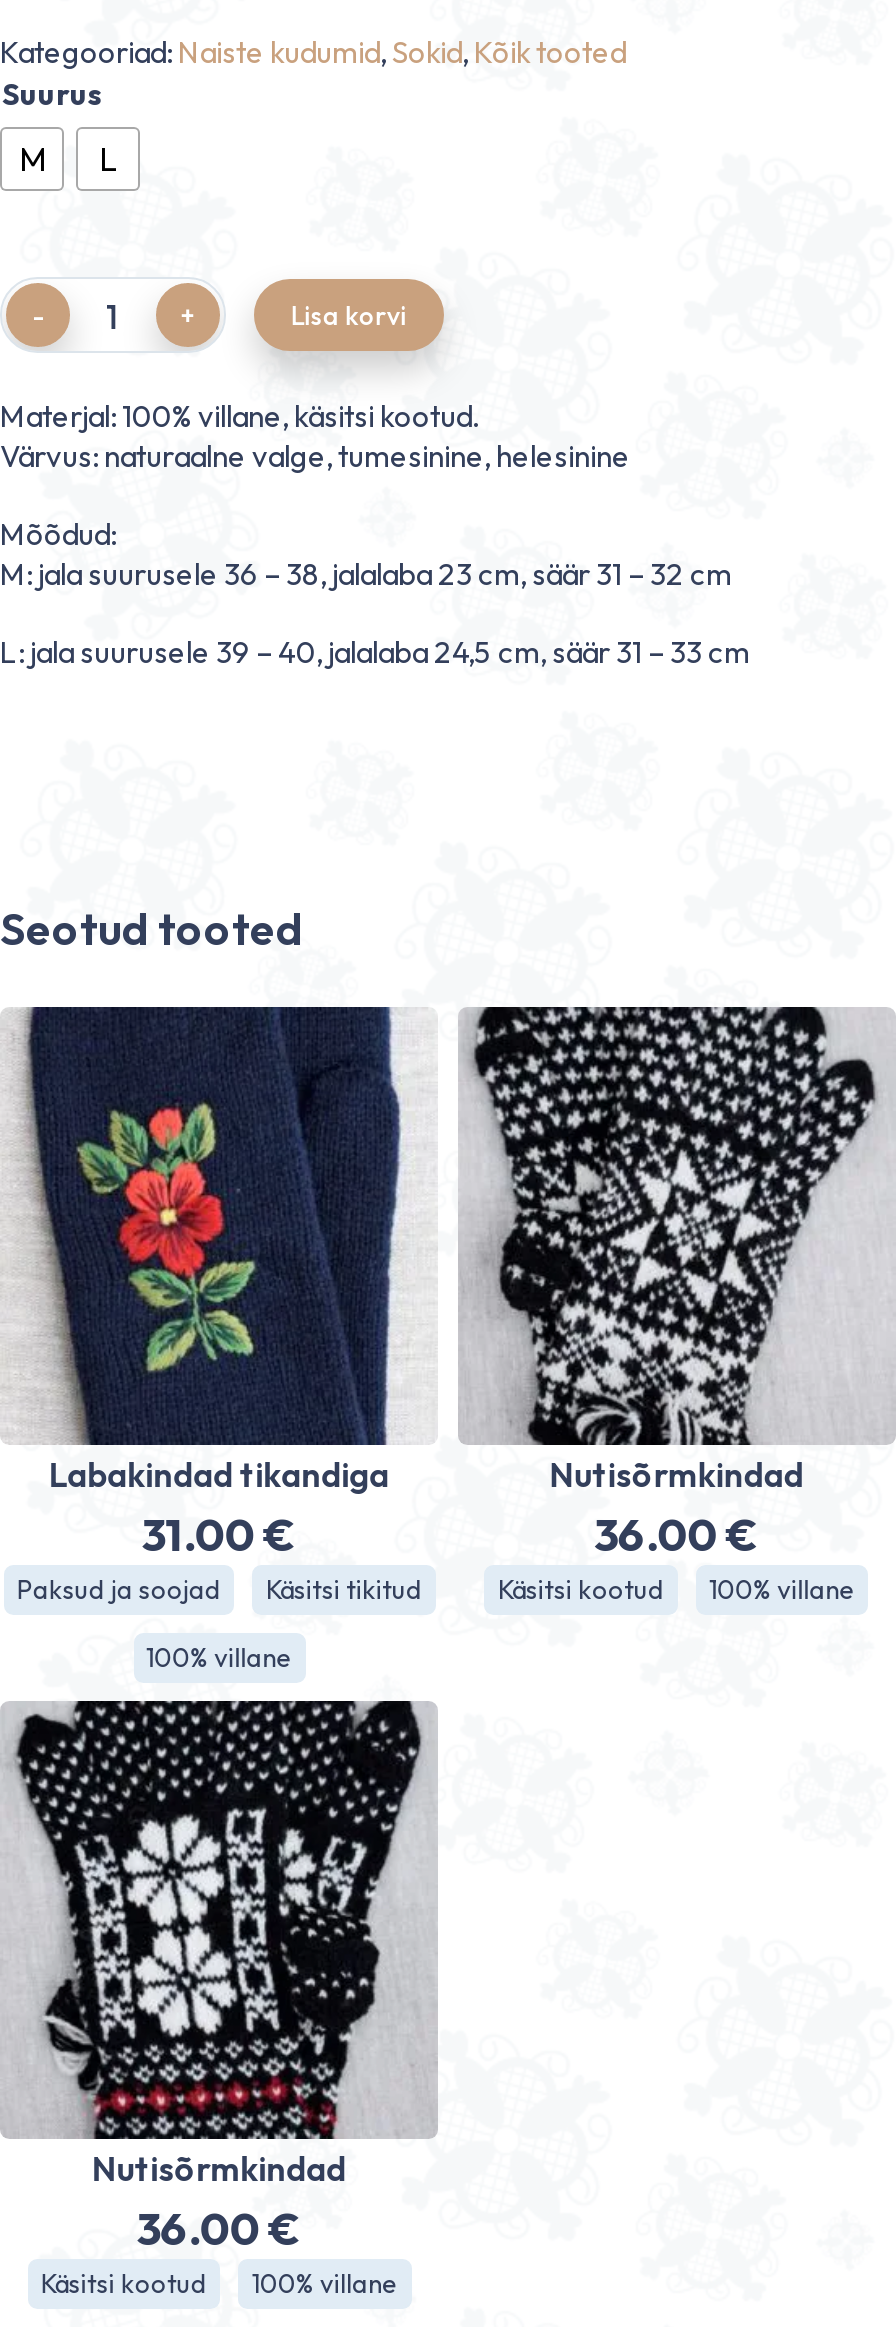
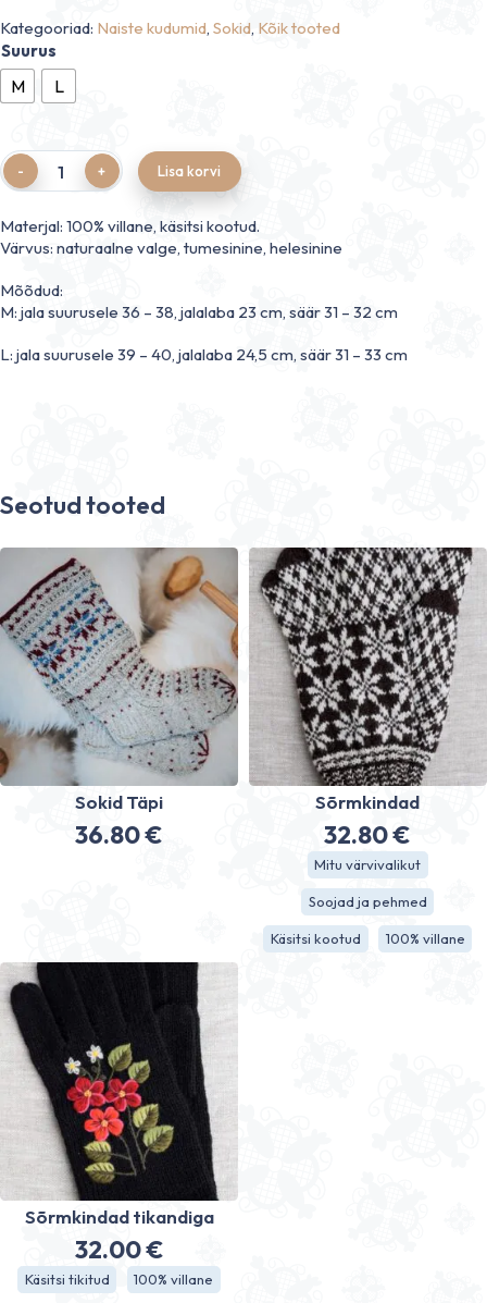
[6,1006,438,1604] [image] | Labakindad tikandiga | 31.00 € | Paksud ja soojad -> [3,548,239,851] [image] | Sokid Täpi | 36.80€
[472,1006,878,1438] [image] -> [257,546,476,783] [image]
[550,1453,804,1563] Nutisõrmkindad | 36.00 € -> [309,893,427,910] Soojad ja pehmed
moved [266,1572,422,1604] -> [25,1271,110,1288]: Käsitsi tikitud
moved [498,1572,855,1604] -> [271,930,465,947]: Käsitsi kootud | 100% villane
[146,1640,292,1672] 100% villane -> [314,791,421,873] Sõrmkindad | 32.80€ | Mitu värvivalikut
[16,1700,434,2299] [image] | Nutisõrmkindad | 36.00 € | Käsitsi kootud -> [10,961,236,1265] [image] | Sõrmkindad tikandiga | 32.00 €

